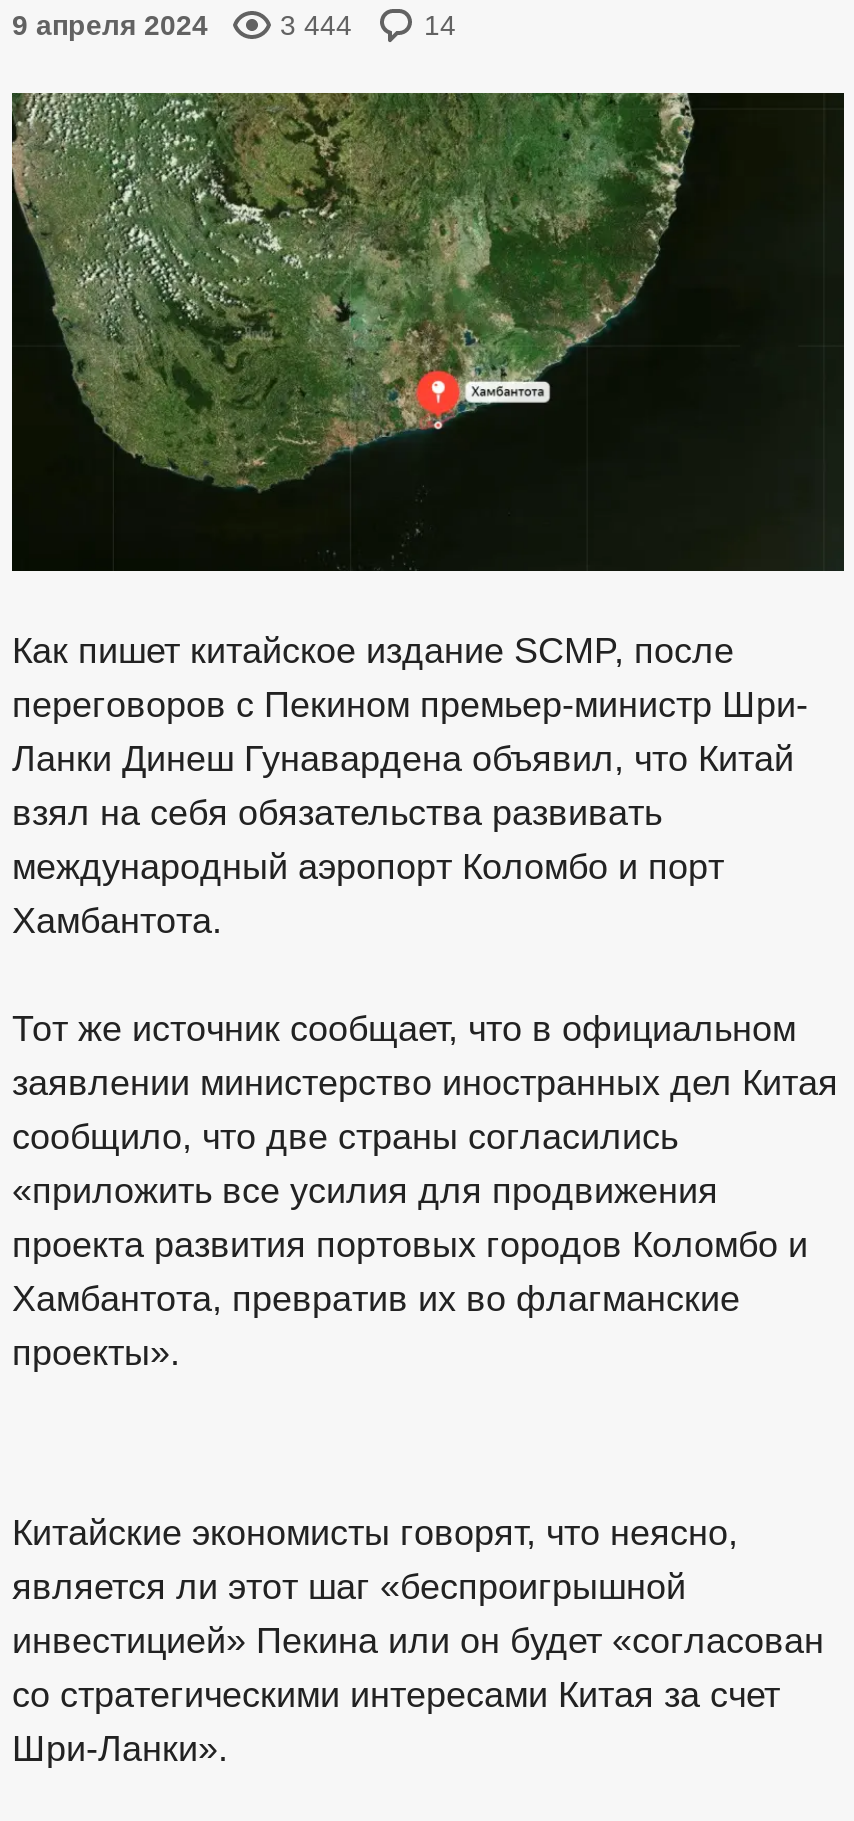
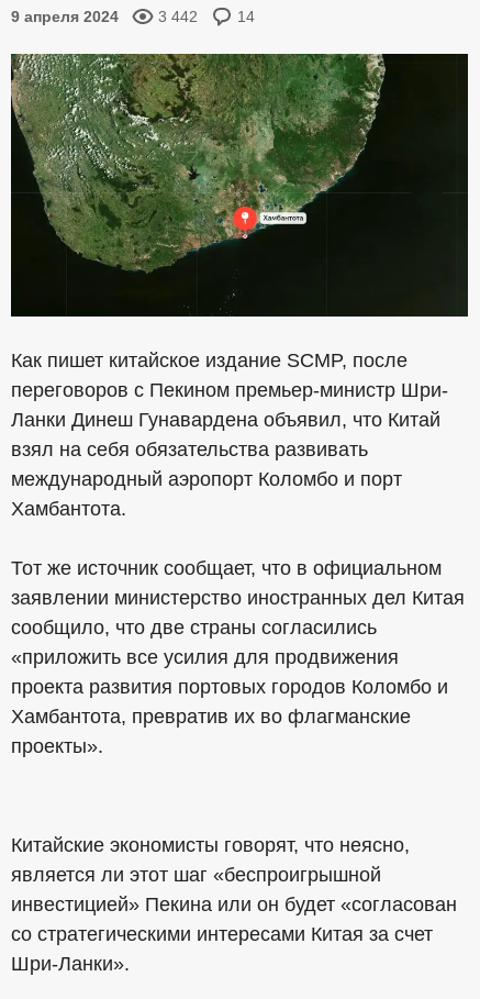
[280,9,352,41] 3 444 -> [158,8,198,25] 3 442

